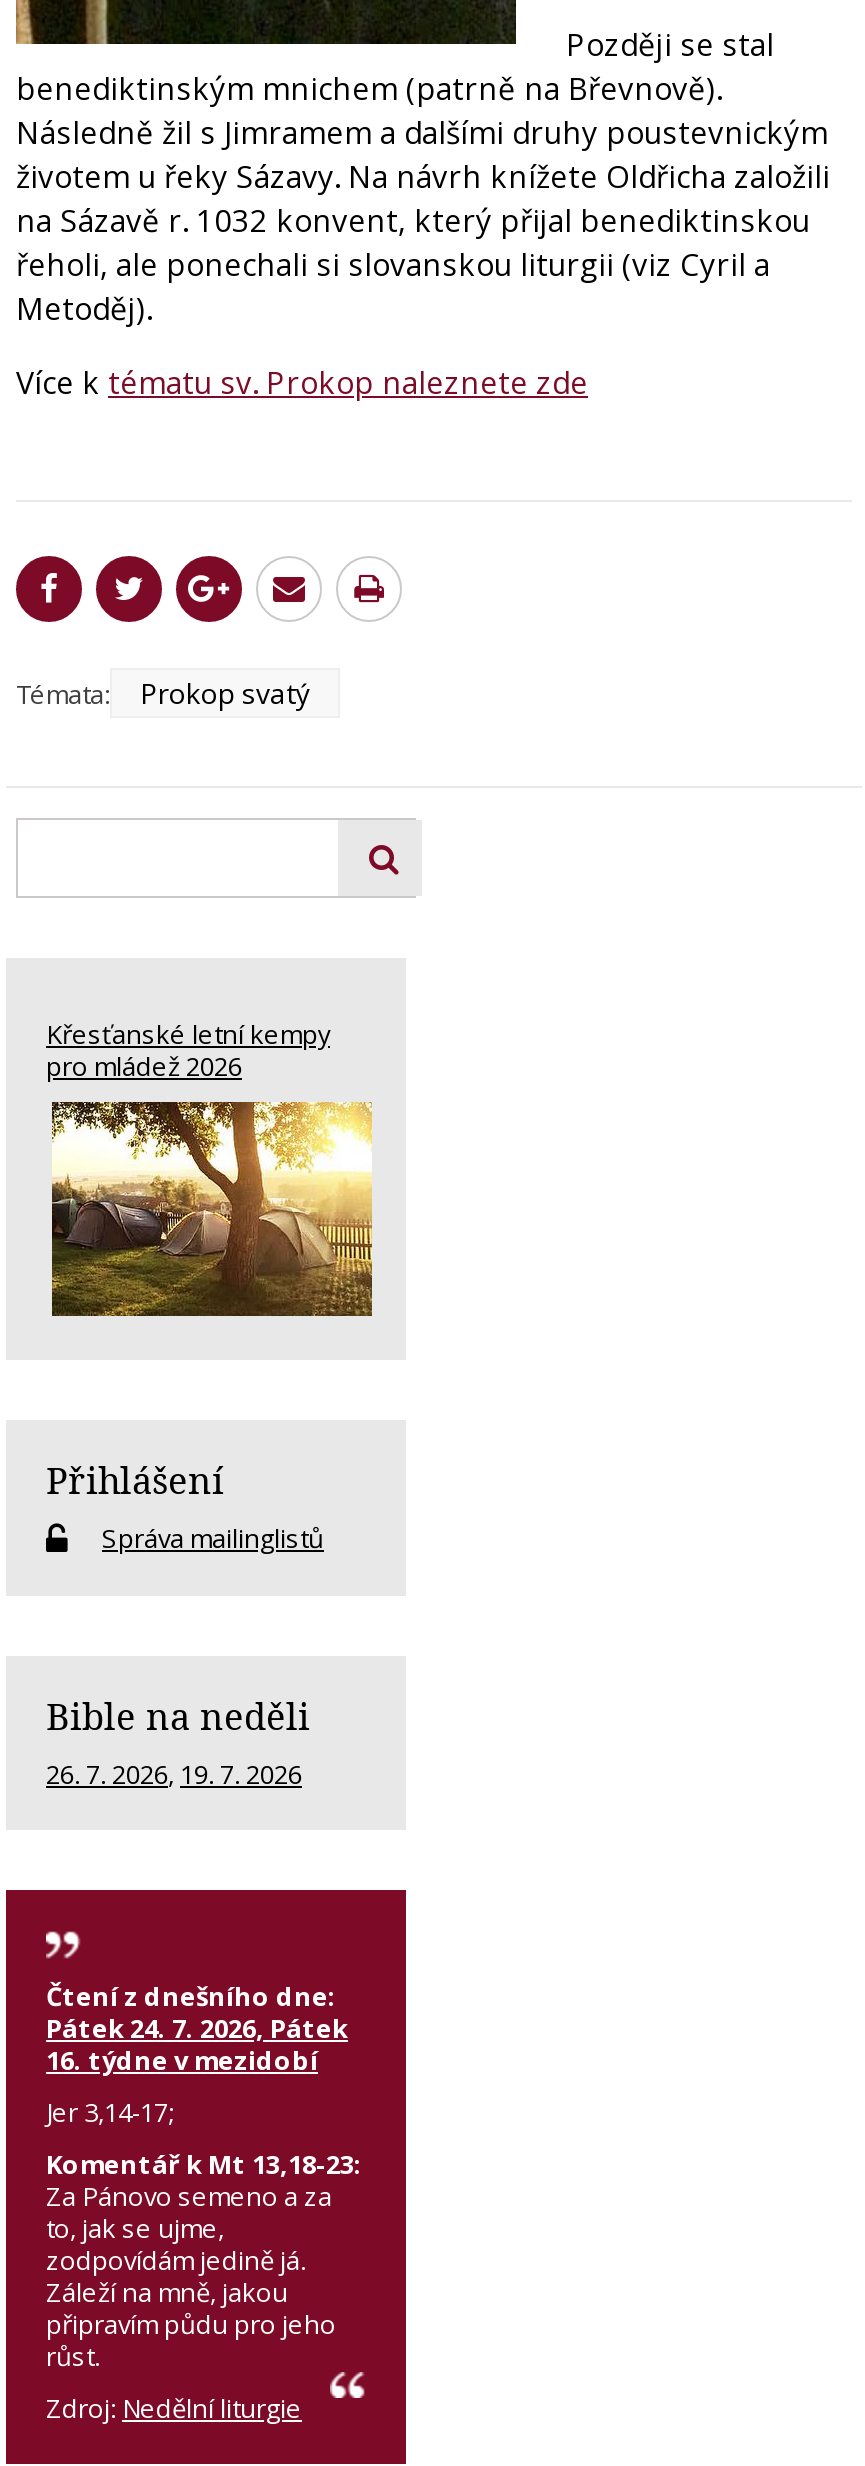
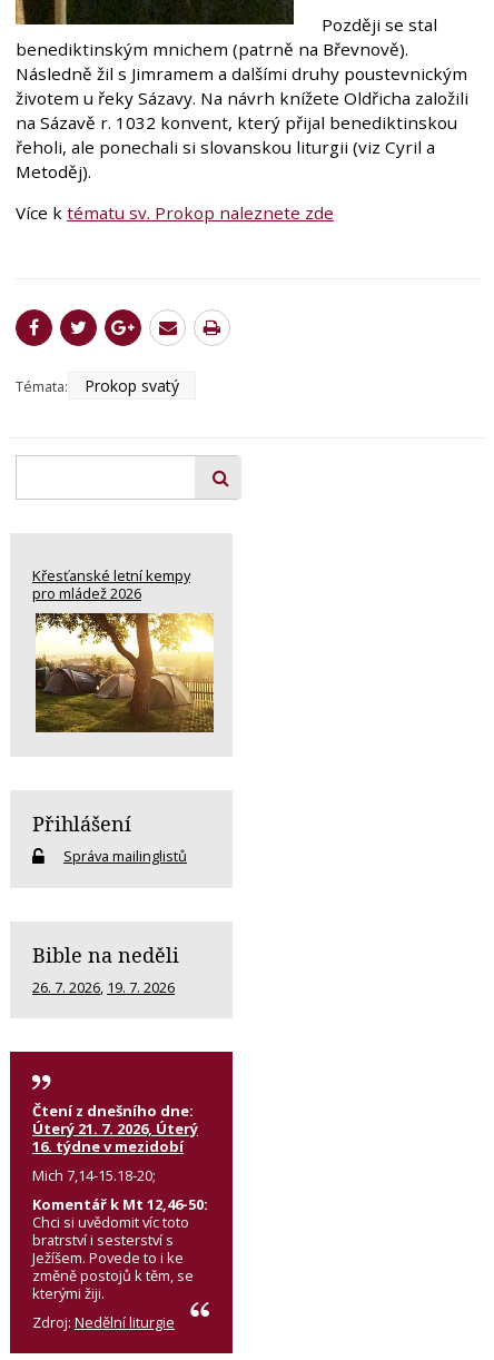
[46,2011,348,2047] Pátek 24. 7. 2026, Pátek -> [32,1119,198,1139] Úterý 21. 7. 2026, Úterý
[46,2095,362,2375] Jer 3,14-17; | Komentář k Mt 13,18-23: | Za Pánovo semeno a za | to, jak se ujme, | zodpovídám jedině já. | Záleží na mně, jakou | připravím půdu pro jeho | růst. -> [32,1166,208,1304] Mich 7,14-15.18-20; | Komentář k Mt 12,46-50: | Chci si uvědomit víc toto | bratrství i sesterství s | Ježíšem. Povede to i ke | změně postojů k těm, se | kterými žiji.

